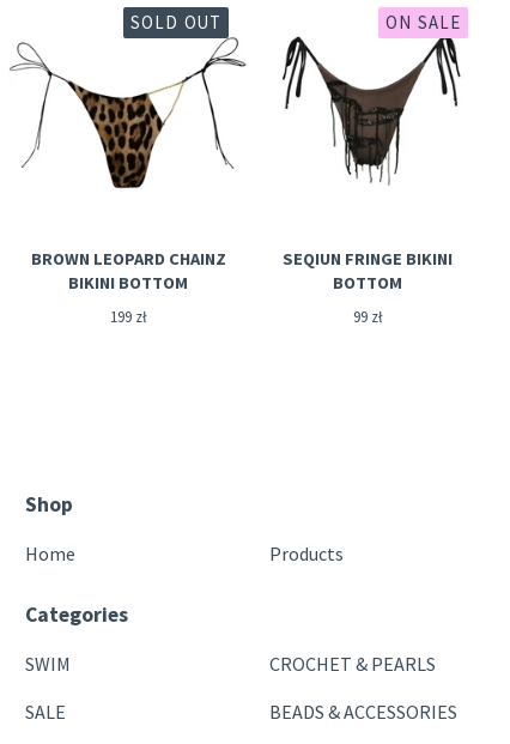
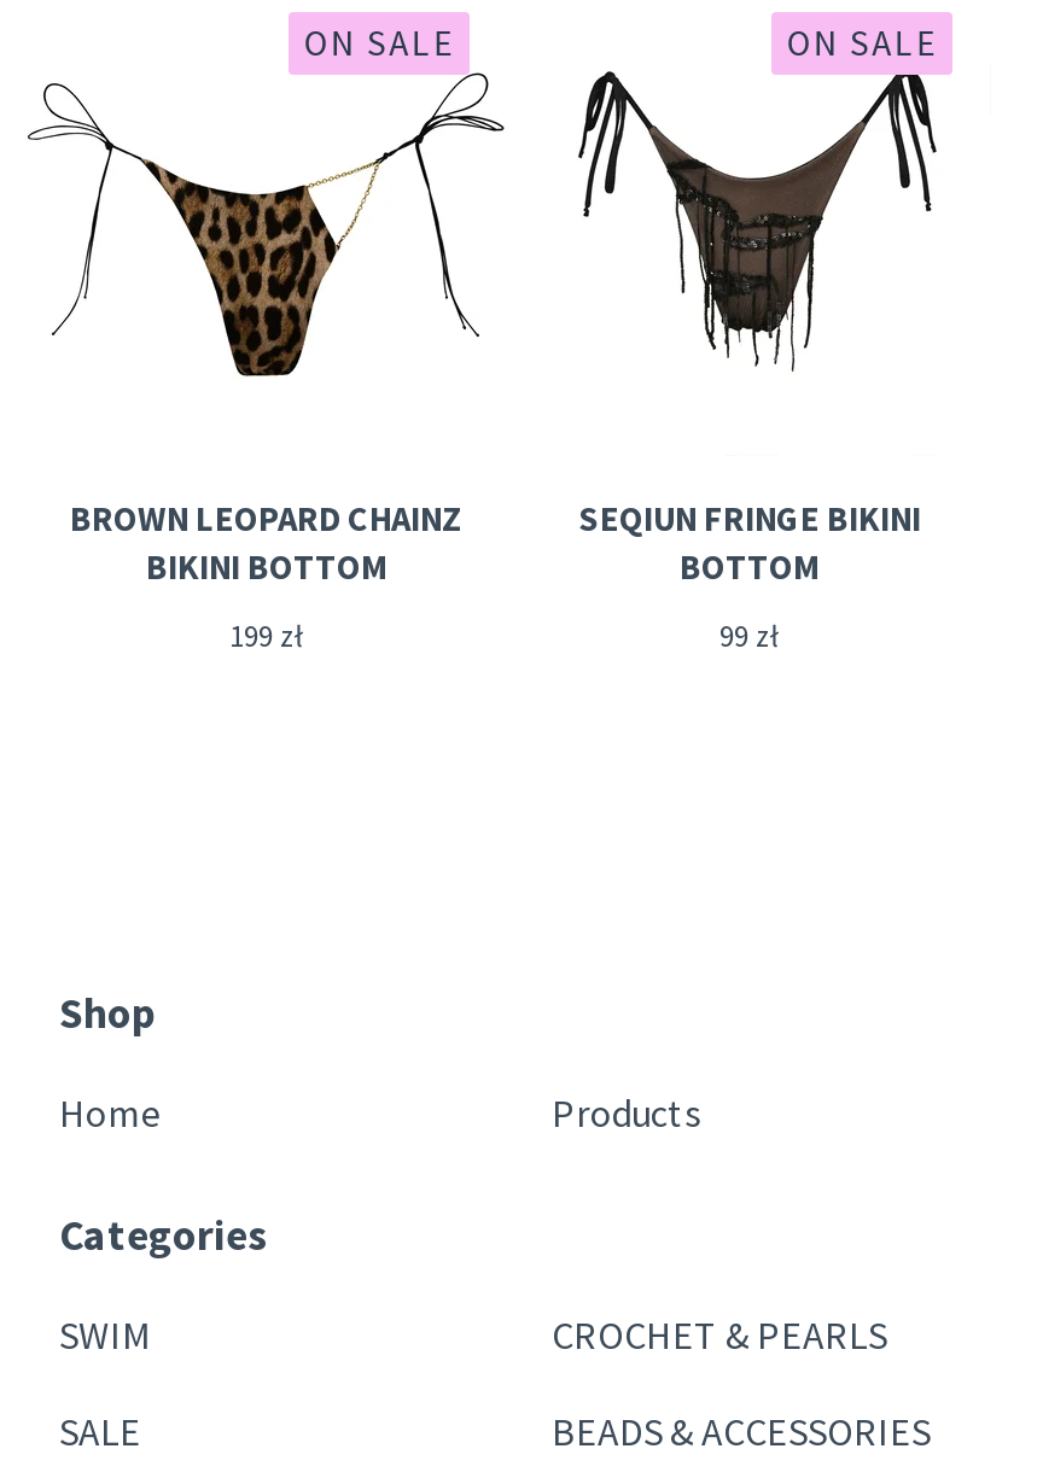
[130,10,221,33] SOLD OUT -> [303,18,455,64] ON SALE

